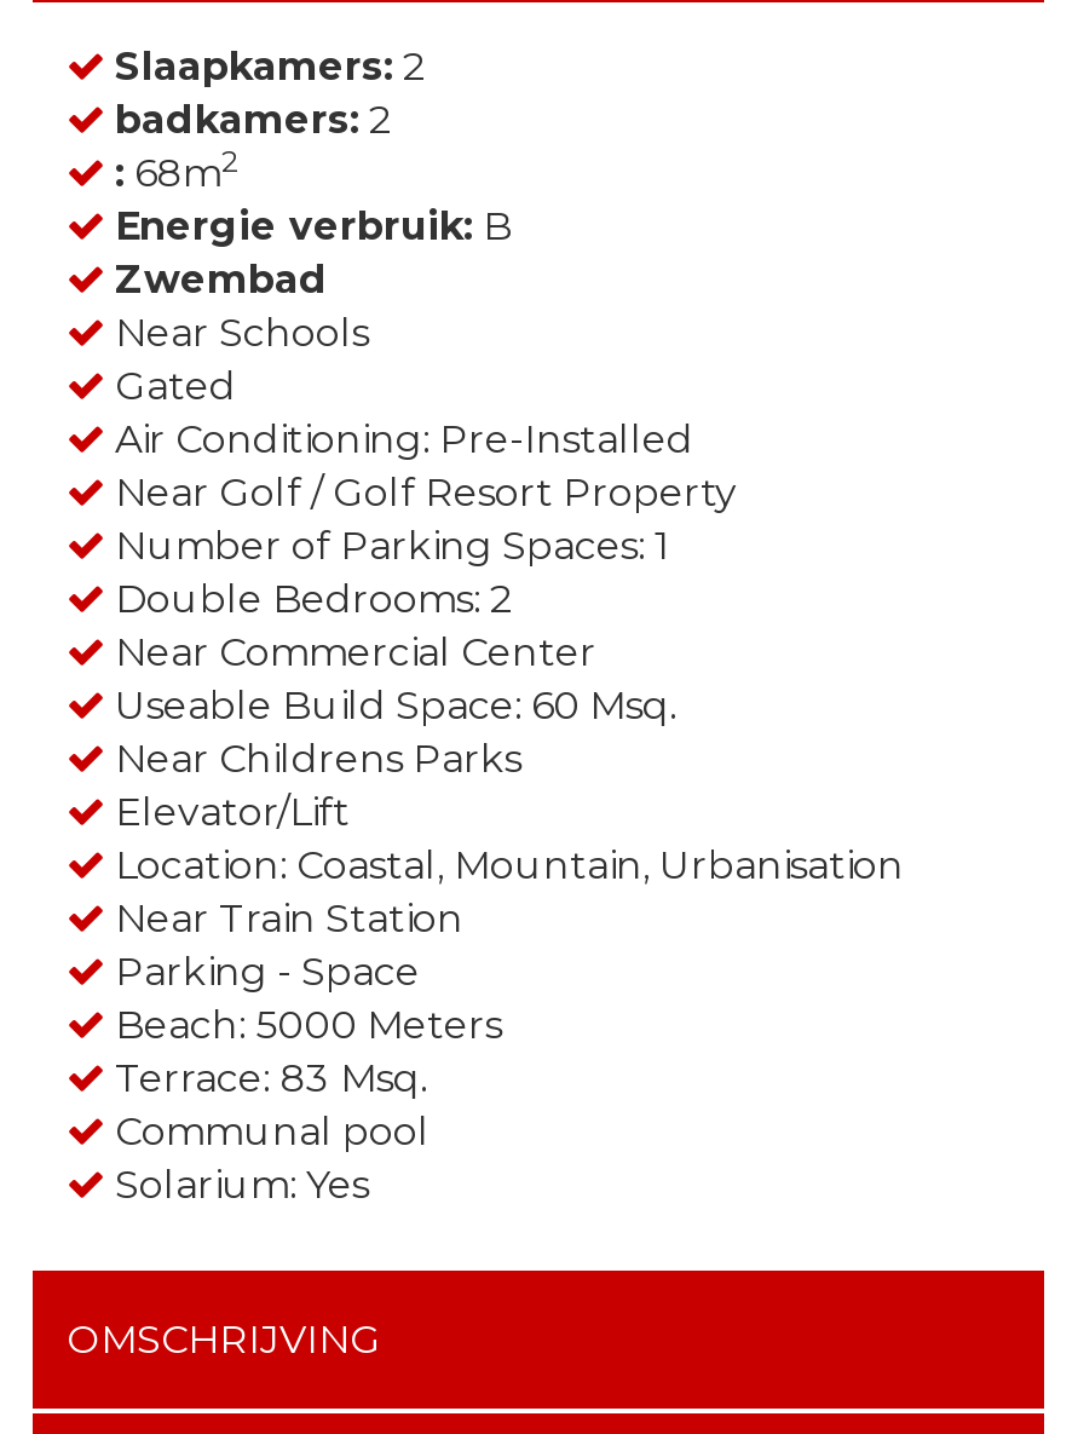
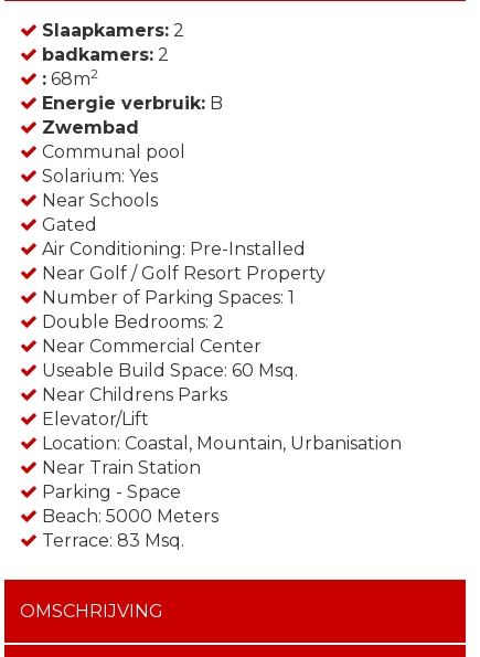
moved [105,310,904,1101] -> [38,190,402,551]: Near Schools | Gated | Air Conditioning: Pre-Installed | ... | Beach: 5000 Meters | Terrace: 83 Msq.
moved [105,1108,430,1208] -> [38,141,185,187]: Communal pool | Solarium: Yes

